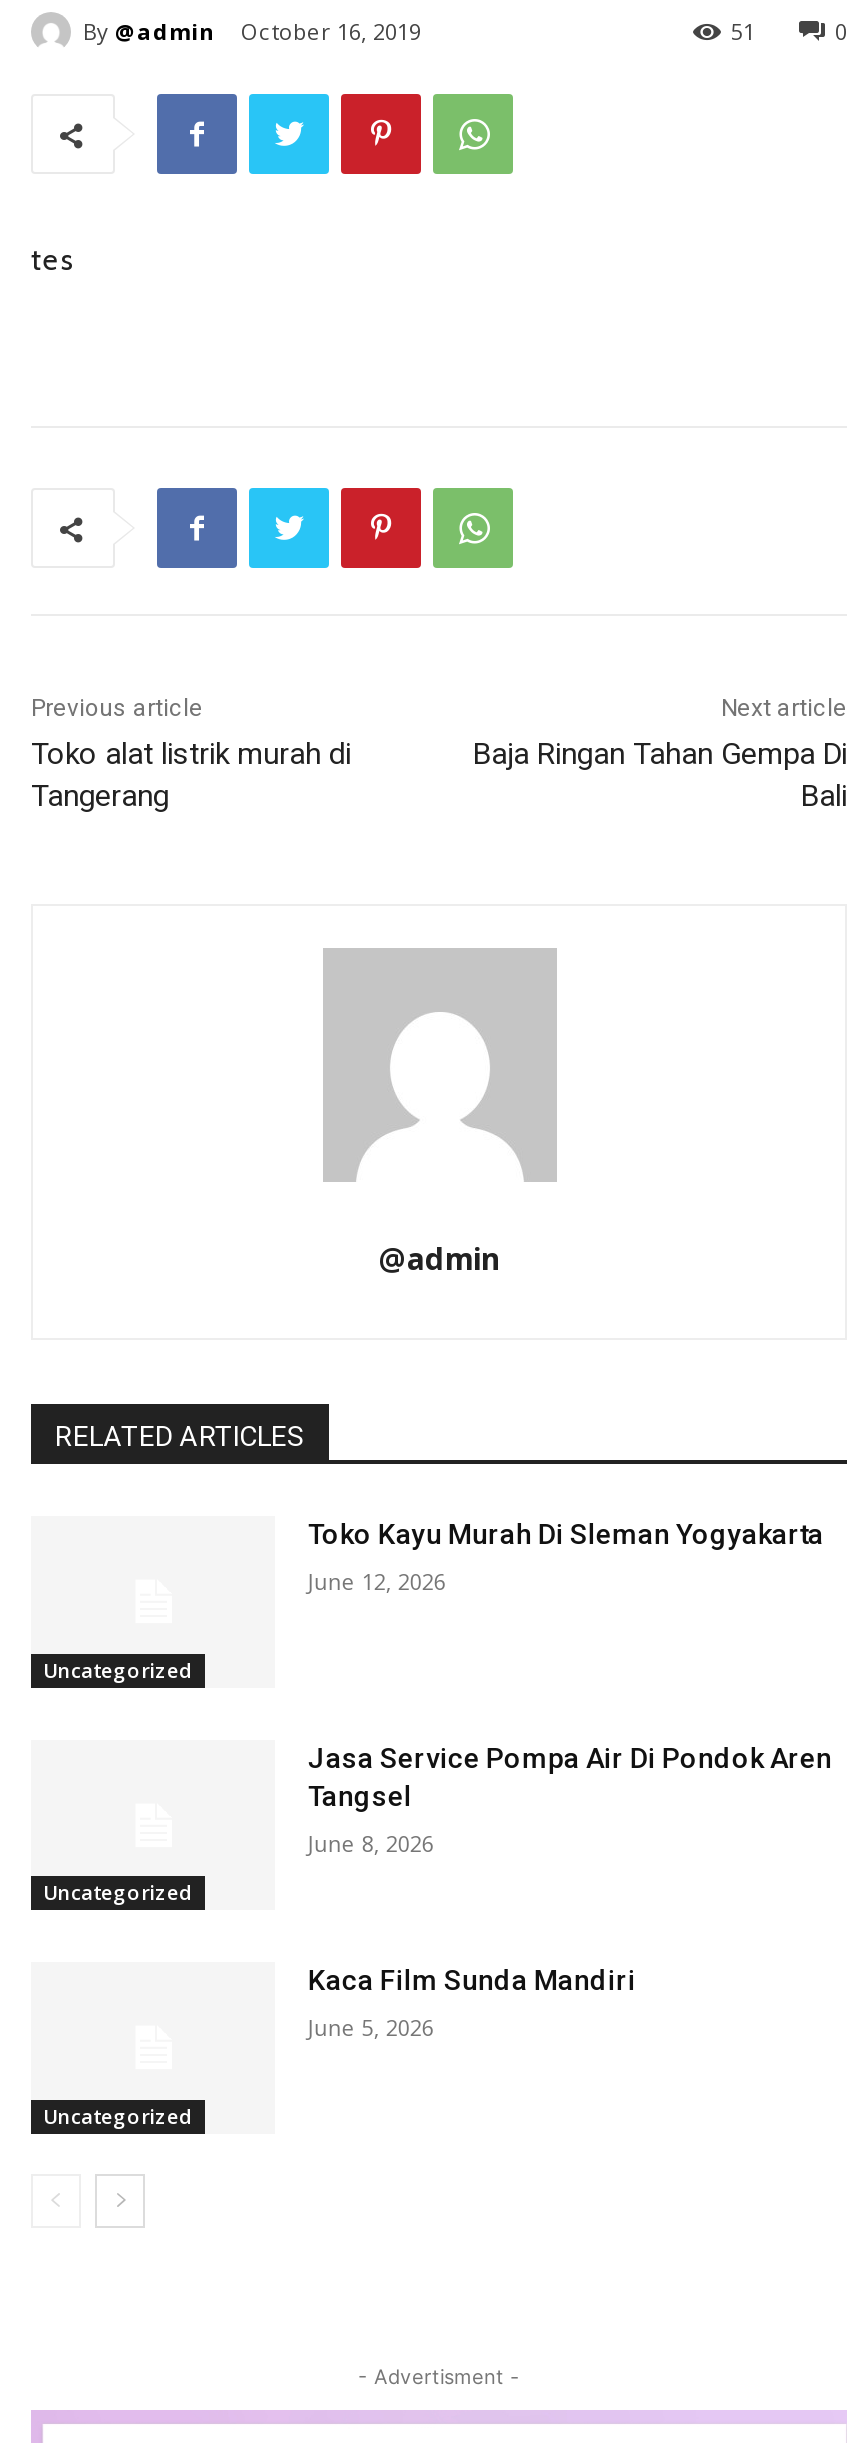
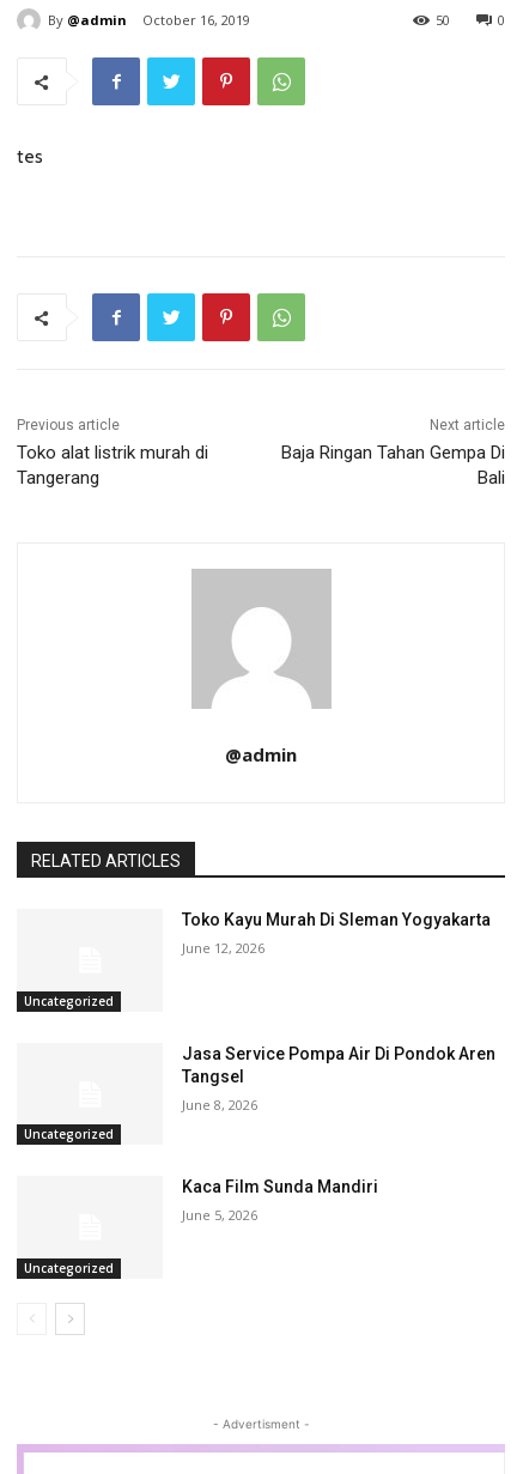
[731,16,755,46] 51 -> [436,11,450,29] 50

